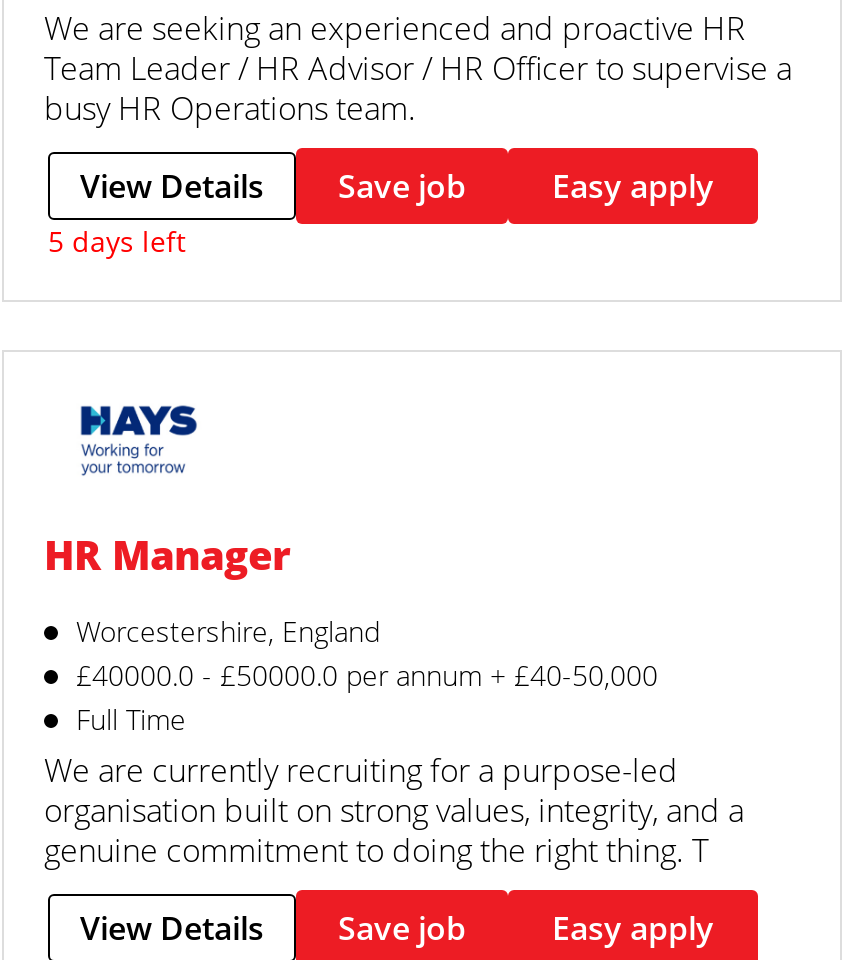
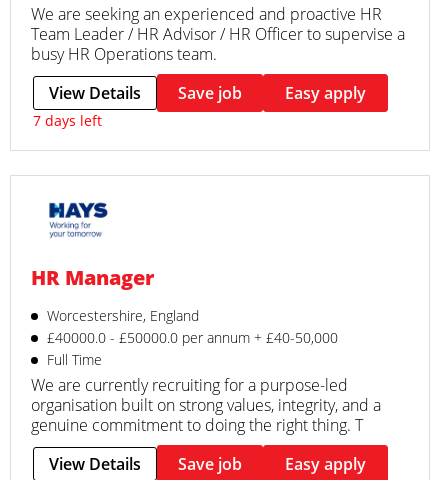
[48,221,186,259] 5 days left -> [33,111,102,130] 7 days left

